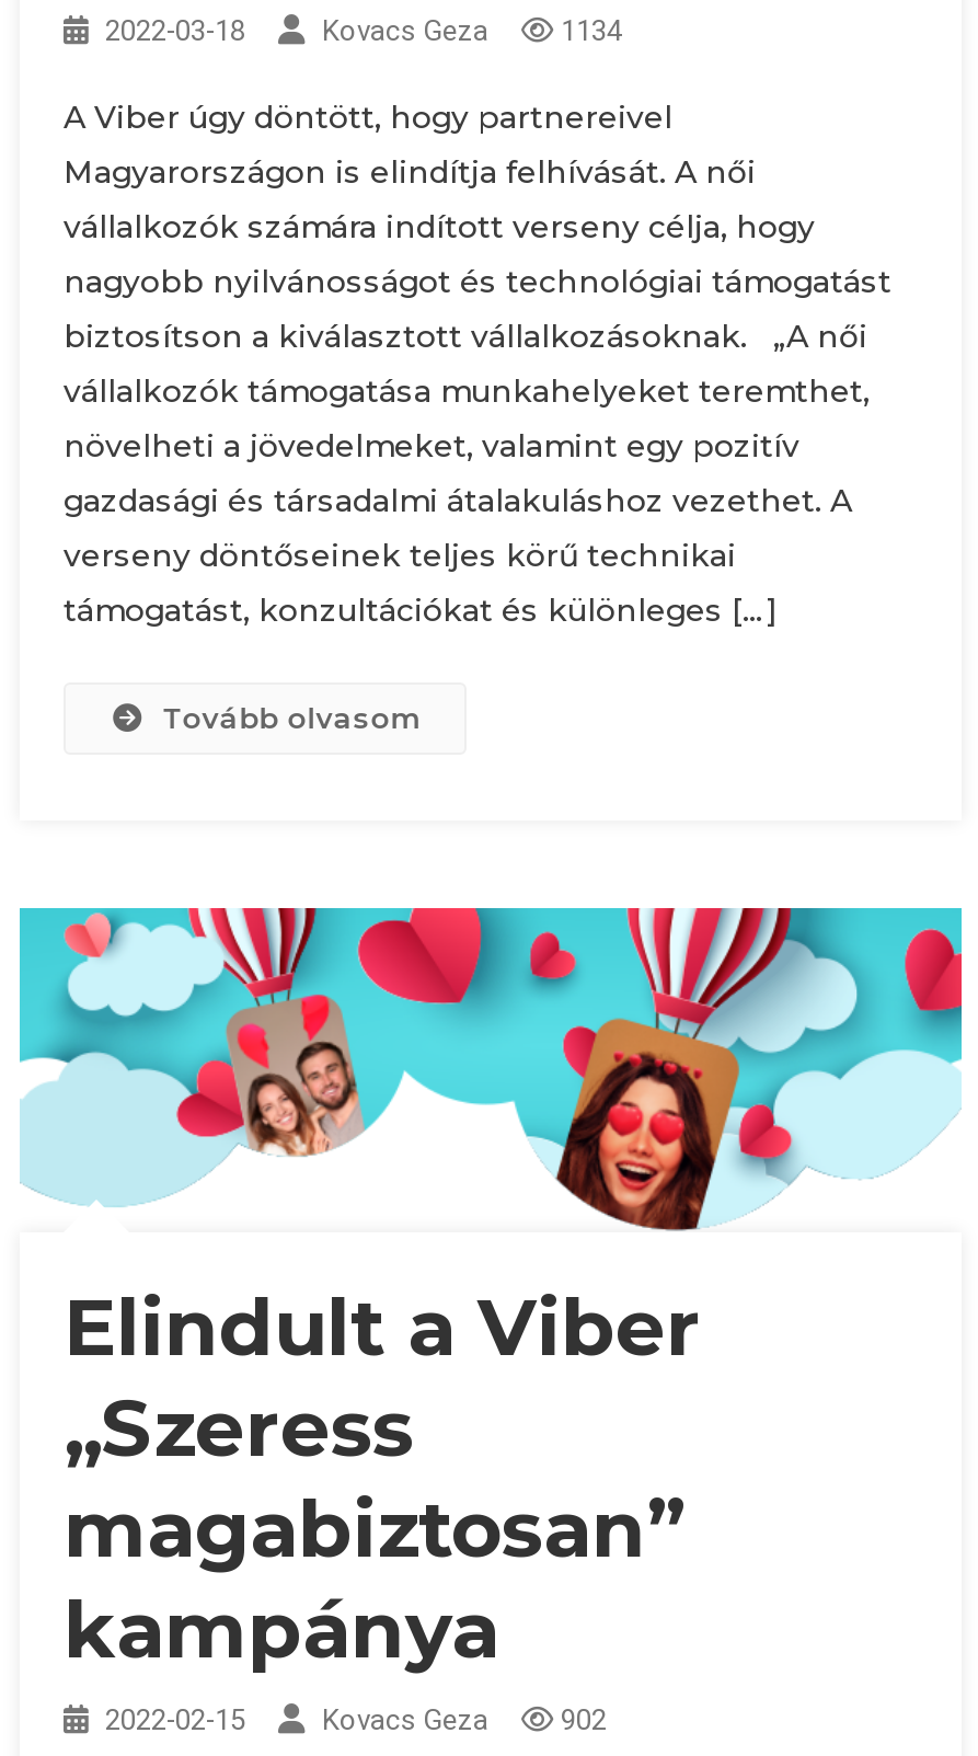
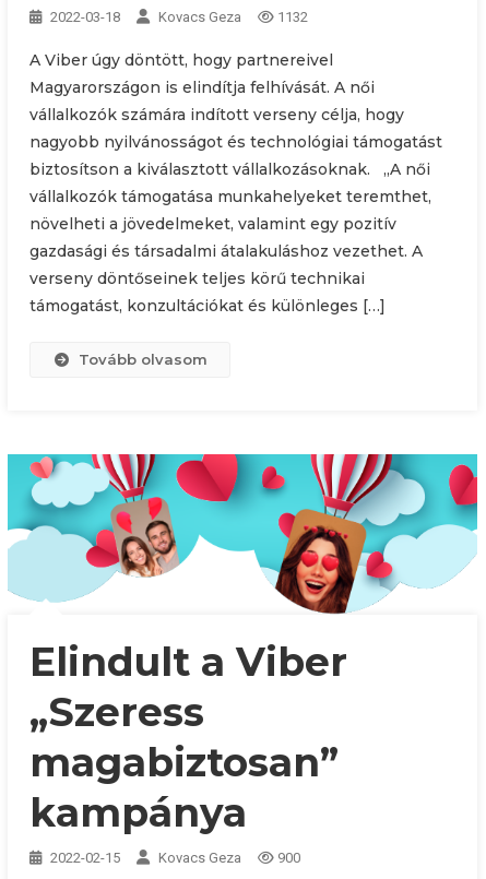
[561,16,622,48] 1134 -> [277,8,308,25] 1132
[561,1703,607,1736] 902 -> [277,850,300,866] 900

